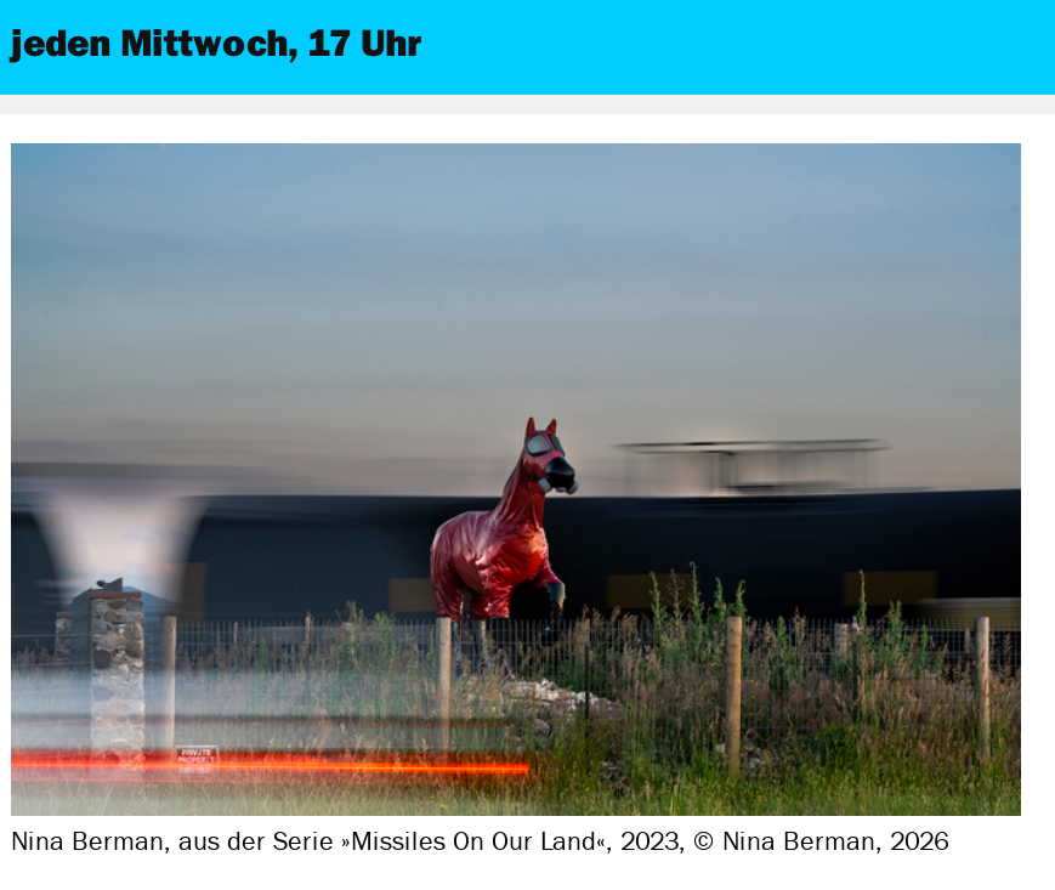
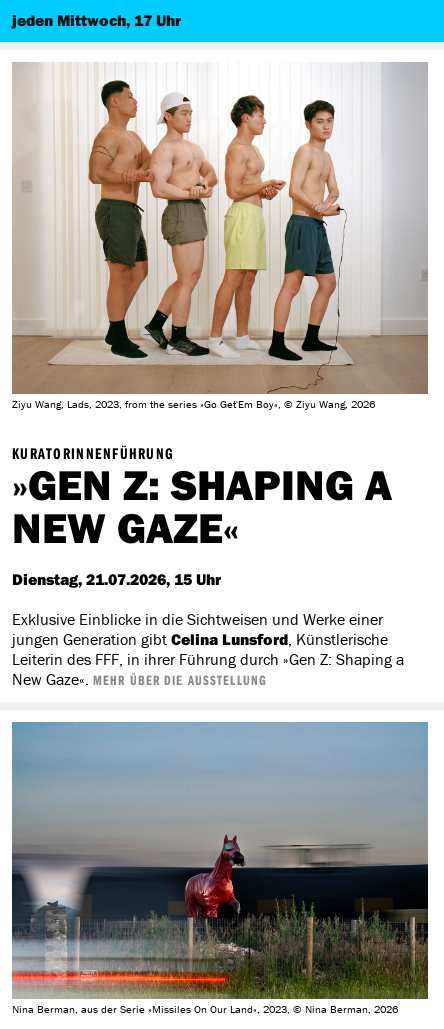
none -> [11,62,429,689] [image] | Ziyu Wang, Lads, 2023, from the series »Go Get'Em Boy«, © Ziyu Wang, 2026 | KURATORINNENFÜHRUNG | »GEN Z: SHAPING A | NEW GAZE« | Dienstag, 21.07.2026, 15 Uhr | Exklusive Einblicke in die Sichtweisen und Werke einer | jungen Generation gibt Celina Lunsford, Künstlerische | Leiterin des FFF, in ihrer Führung durch »Gen Z: Shaping a | New Gaze«. MEHR ÜBER DIE AUSSTELLUNG

